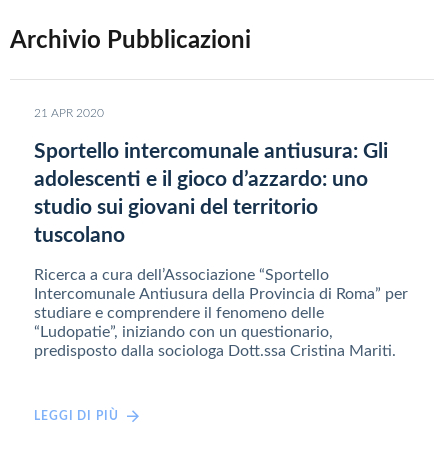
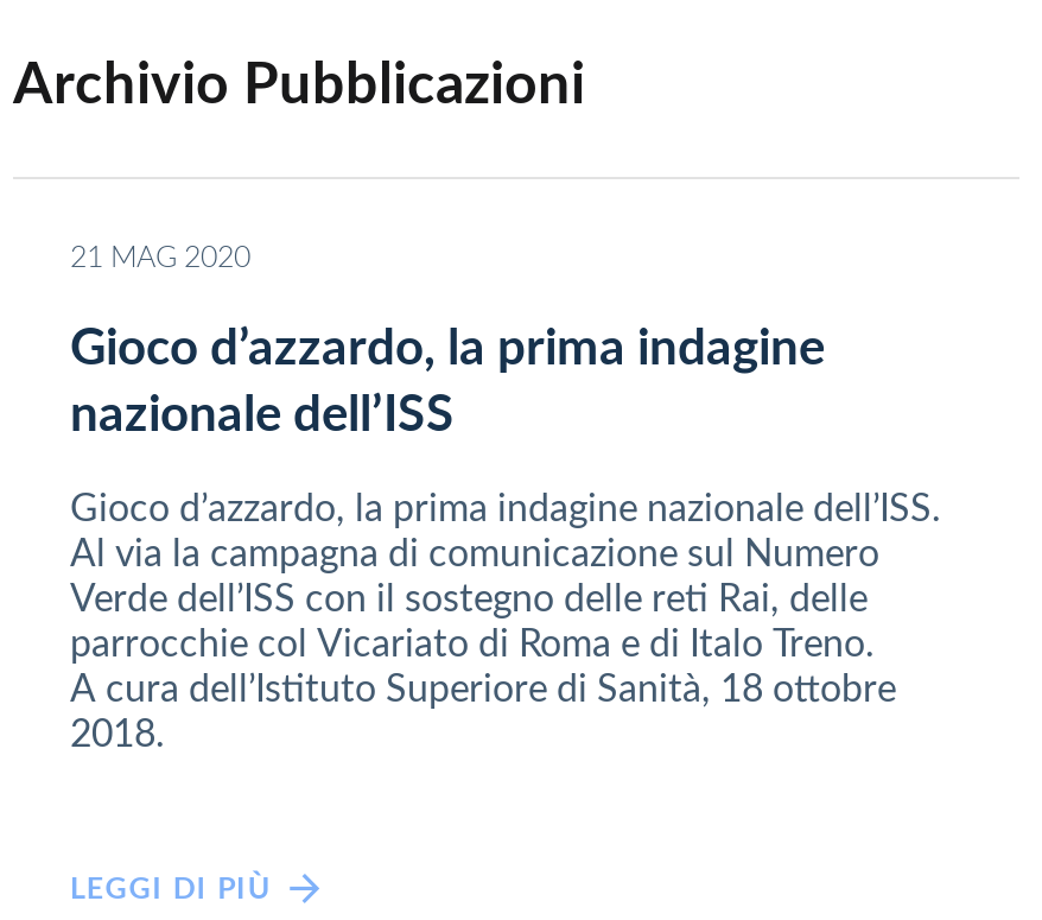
[34,107,104,119] 21 APR 2020 -> [70,243,250,272] 21 MAG 2020
[34,141,388,246] Sportello intercomunale antiusura: Gli | adolescenti e il gioco d’azzardo: uno | studio sui giovani del territorio | tuscolano -> [70,324,825,440] Gioco d’azzardo, la prima indagine | nazionale dell’ISS
[34,267,408,359] Ricerca a cura dell’Associazione “Sportello | Intercomunale Antiusura della Provincia di Roma” per | studiare e comprendere il fenomeno delle | “Ludopatie”, iniziando con un questionario, | predisposto dalla sociologa Dott.ssa Cristina Mariti. -> [70,490,941,754] Gioco d’azzardo, la prima indagine nazionale dell’ISS. | Al via la campagna di comunicazione sul Numero | Verde dell’ISS con il sostegno delle reti Rai, delle | parrocchie col Vicariato di Roma e di Italo Treno. | A cura dell’Istituto Superiore di Sanità, 18 ottobre | 2018.

